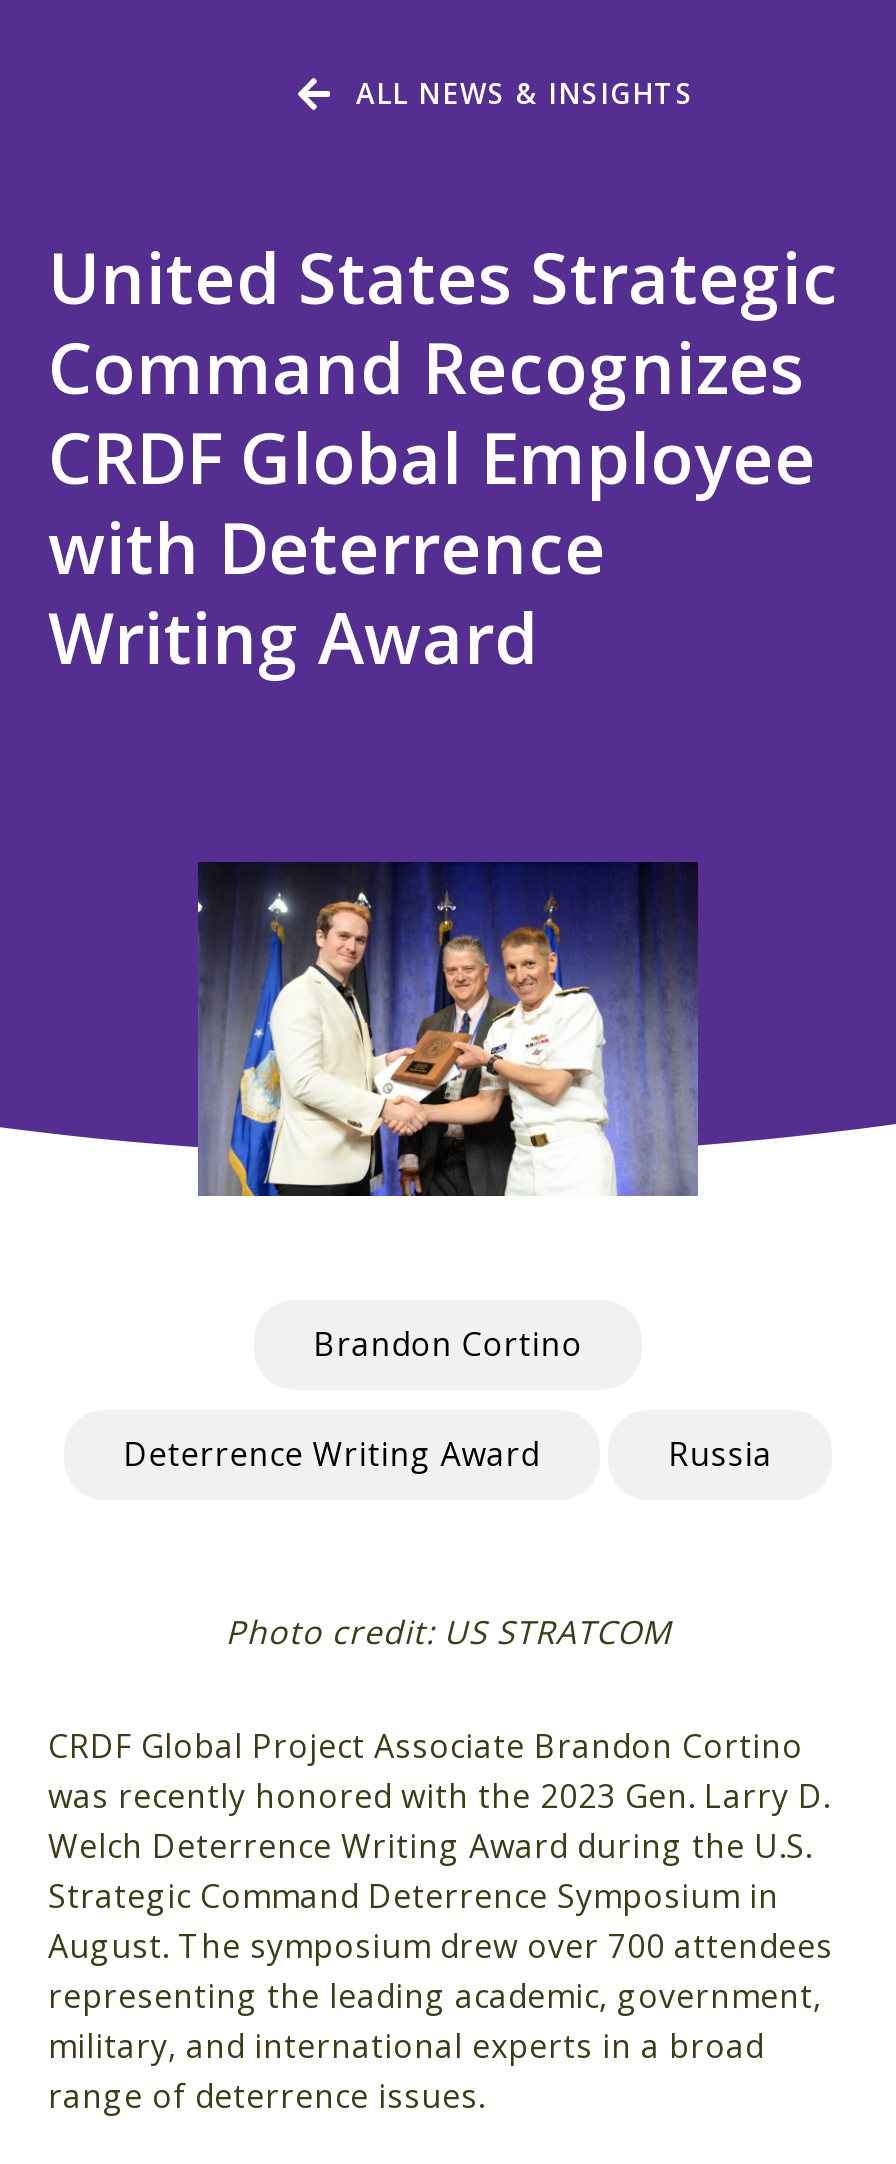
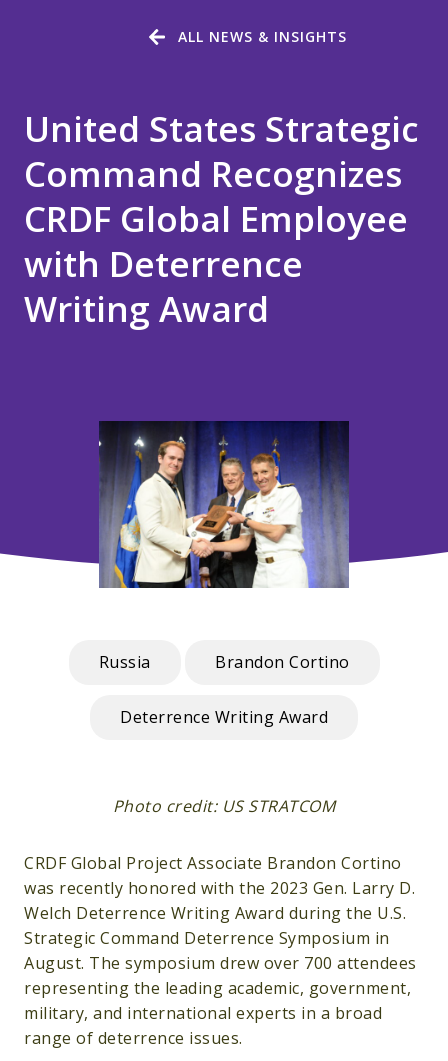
moved [668,1432,772,1476] -> [98,651,150,673]: Russia

